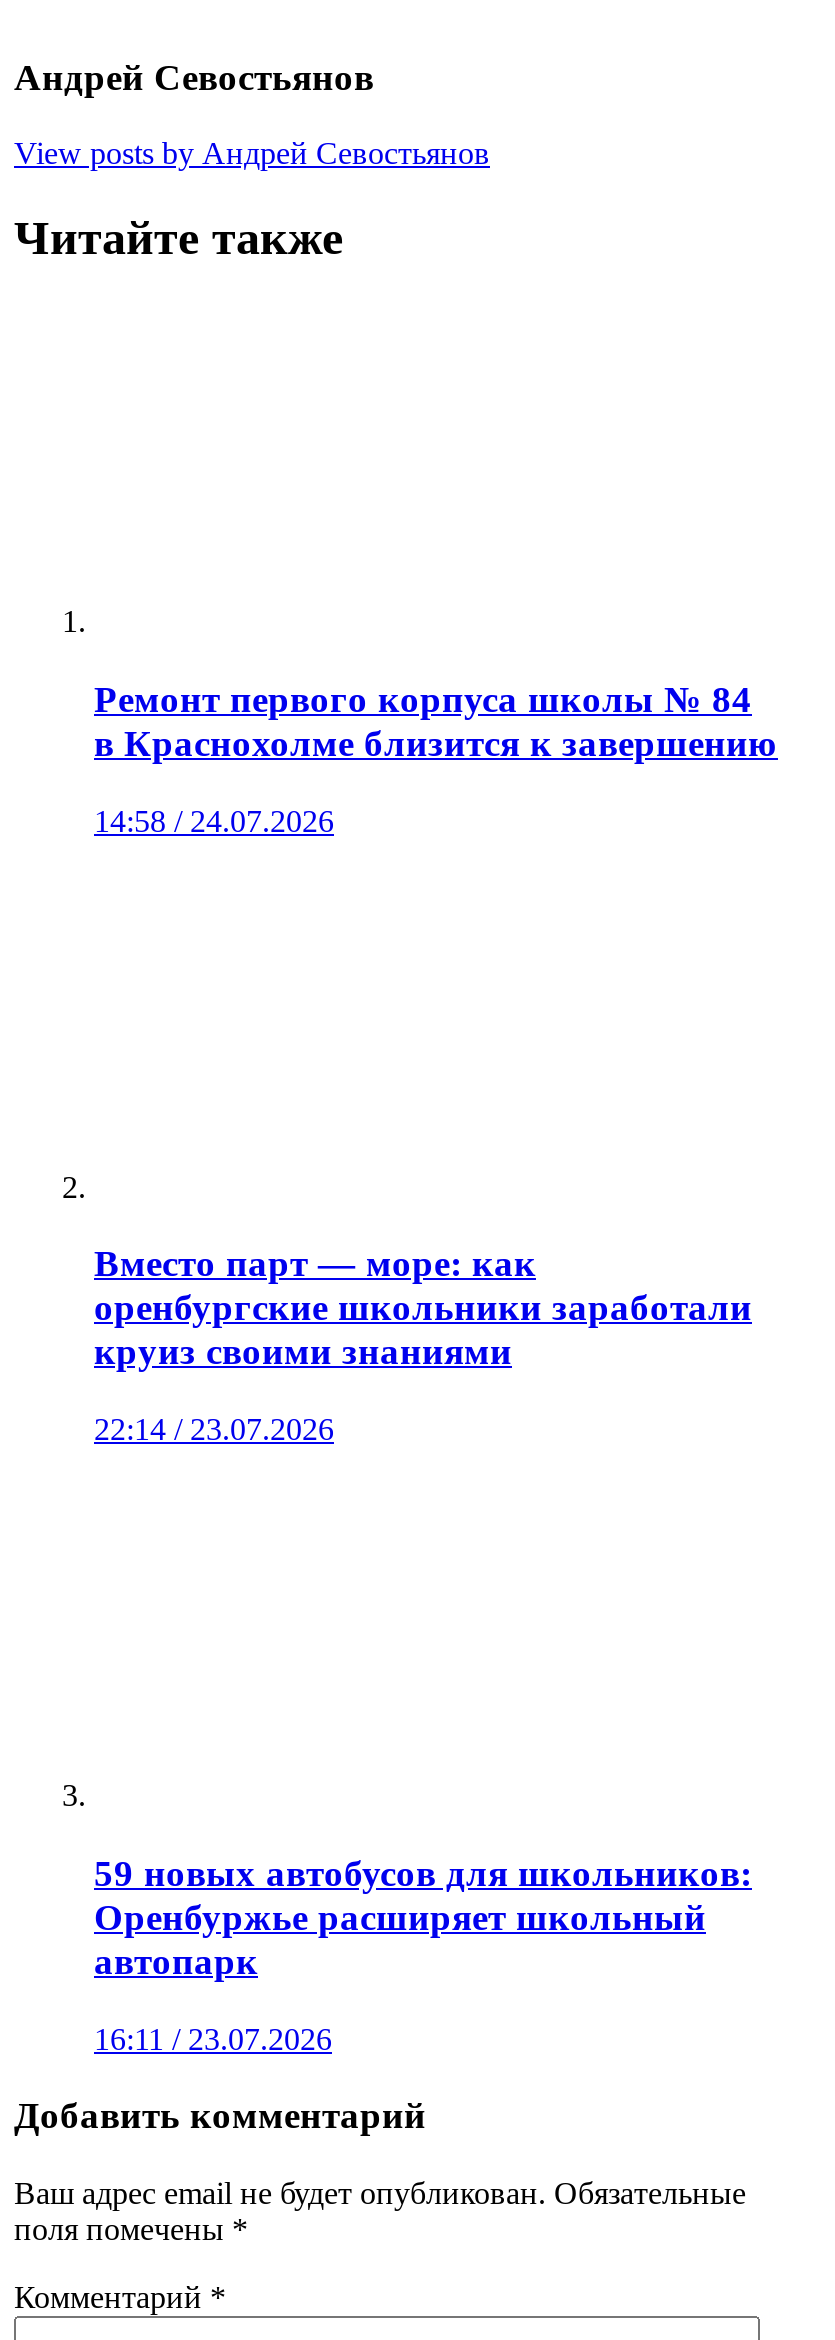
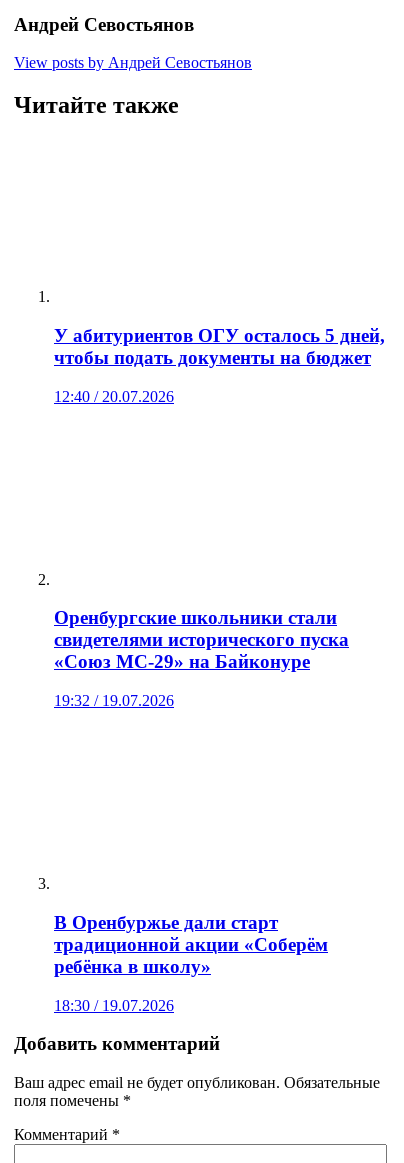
[94,678,778,764] Ремонт первого корпуса школы № 84 | в Краснохолме близится к завершению -> [54,325,385,368] У абитуриентов ОГУ осталось 5 дней, | чтобы подать документы на бюджет
[94,803,334,837] 14:58 / 24.07.2026 -> [54,388,174,405] 12:40 / 20.07.2026
[94,1243,752,1373] Вместо парт — море: как | оренбургские школьники заработали | круиз своими знаниями -> [54,607,349,672] Оренбургские школьники стали | свидетелями исторического пуска | «Союз МС-29» на Байконуре
[94,1412,334,1446] 22:14 / 23.07.2026 -> [54,692,174,709] 19:32 / 19.07.2026
[94,1852,752,1982] 59 новых автобусов для школьников: | Оренбуржье расширяет школьный | автопарк -> [54,912,328,977] В Оренбуржье дали старт | традиционной акции «Соберём | ребёнка в школу»
[94,2021,332,2055] 16:11 / 23.07.2026 -> [54,996,174,1013] 18:30 / 19.07.2026

